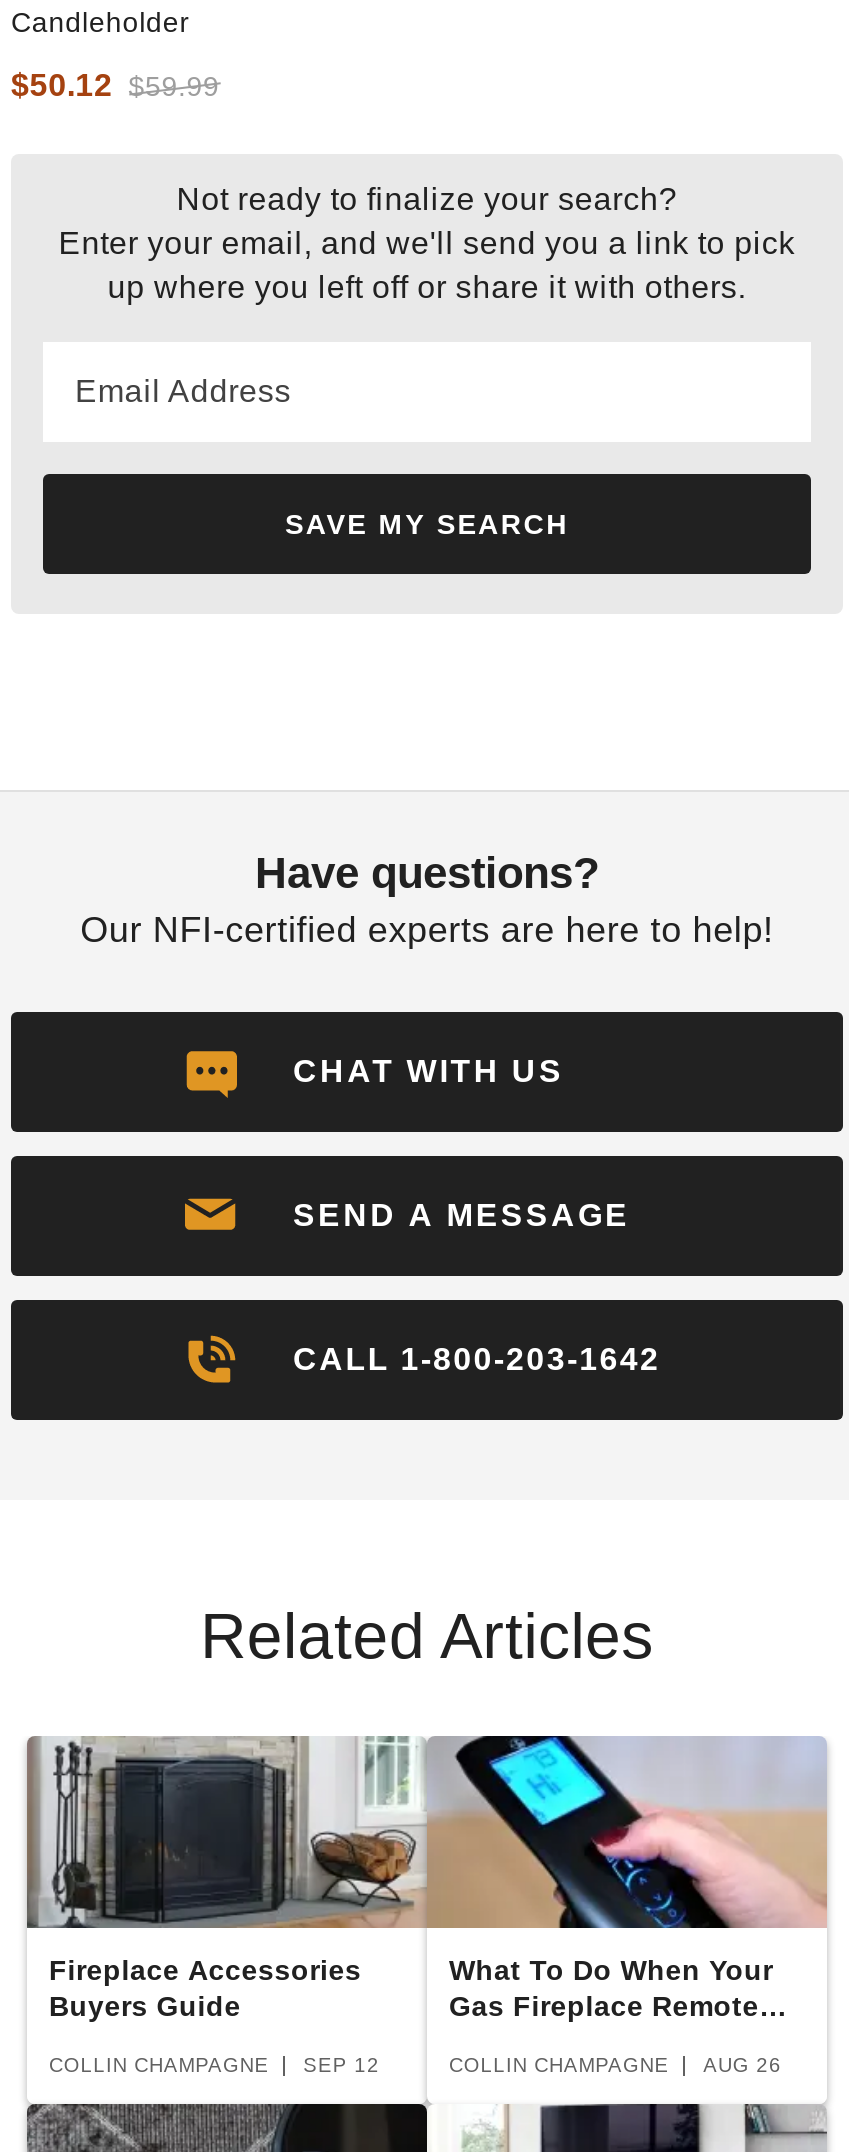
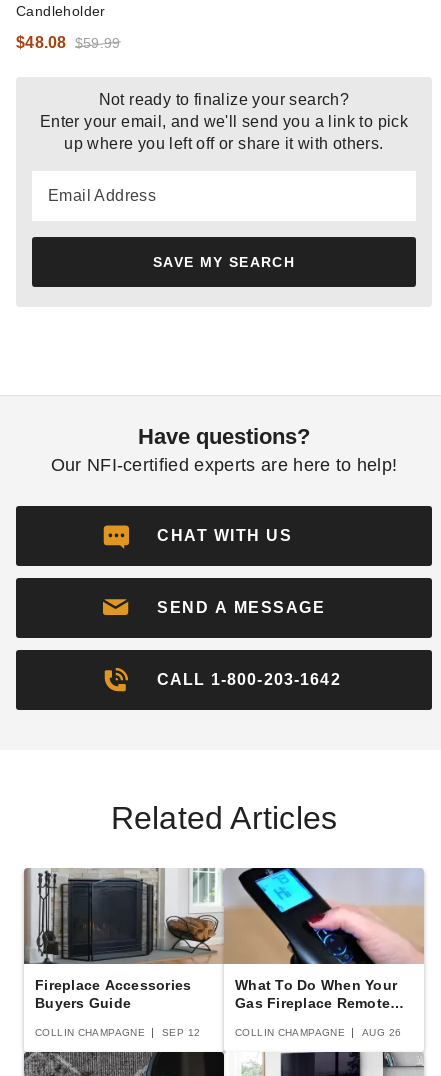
[11,68,219,102] $50.12 $59.99 -> [16,34,120,51] $48.08 $59.99

